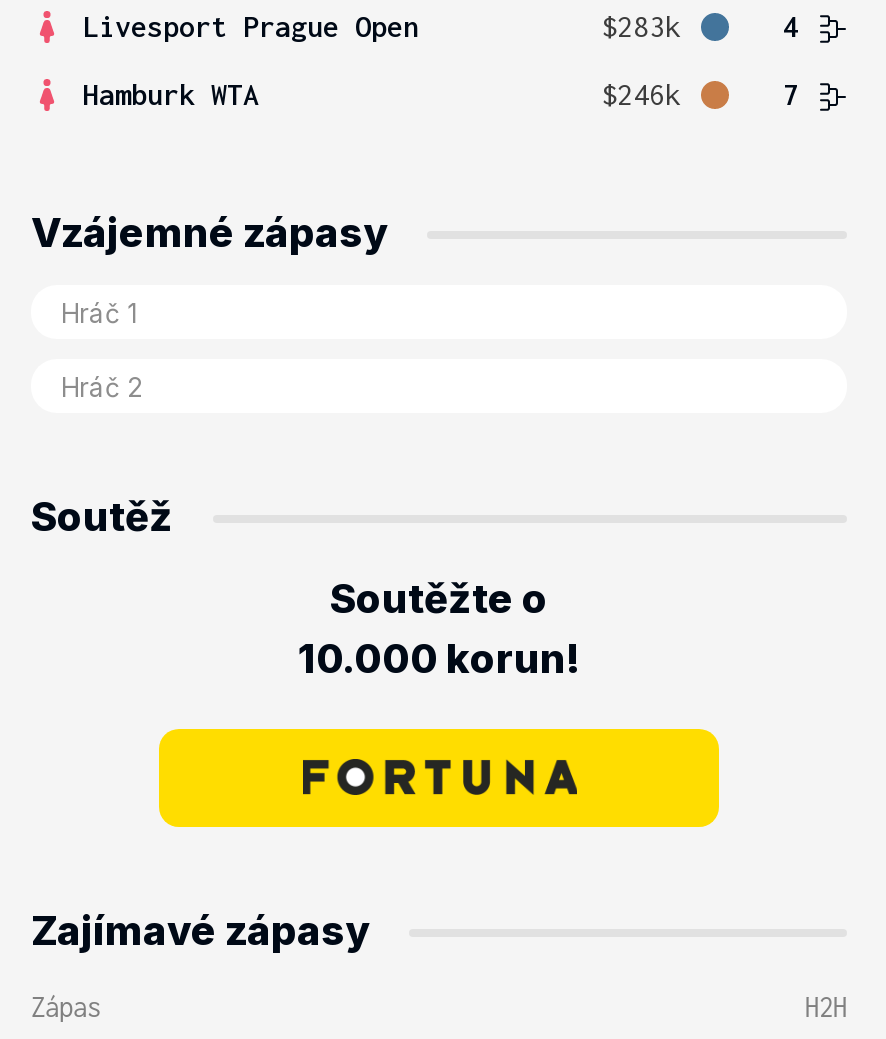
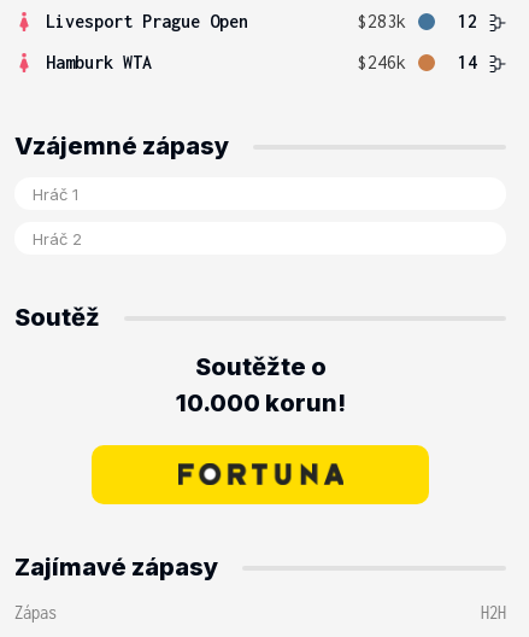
[783,9,799,43] 4 -> [458,11,477,31] 12
[783,77,799,111] 7 -> [458,52,477,72] 14

